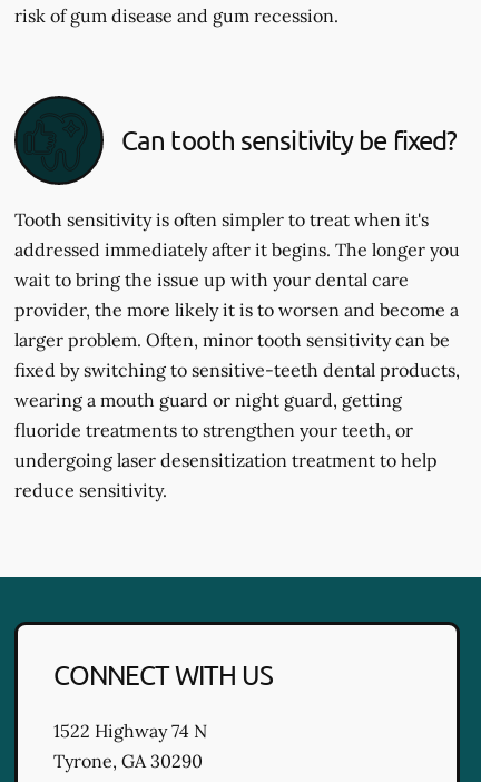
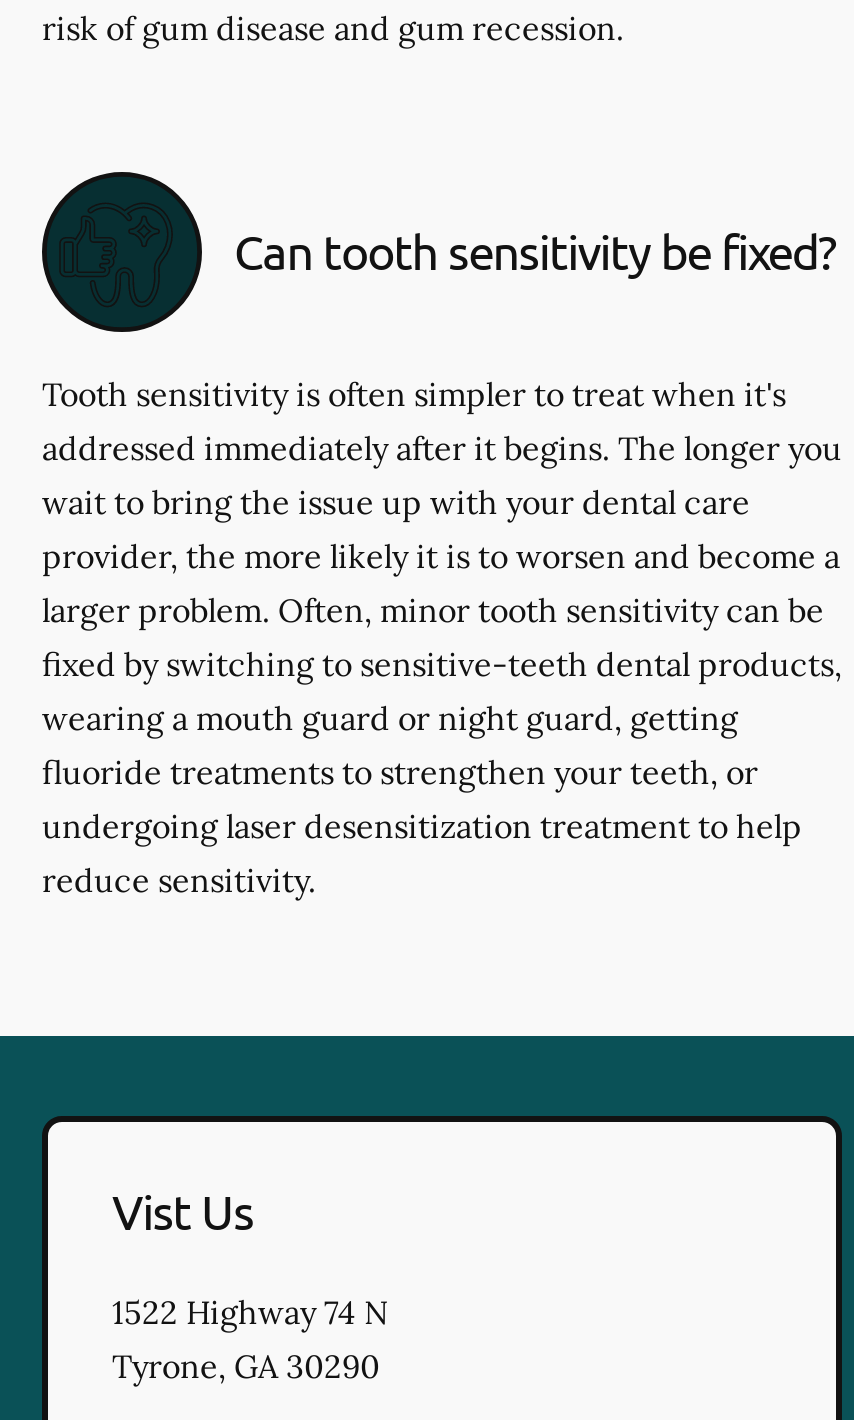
[53,658,273,691] CONNECT WITH US -> [112,1182,253,1240] Vist Us

